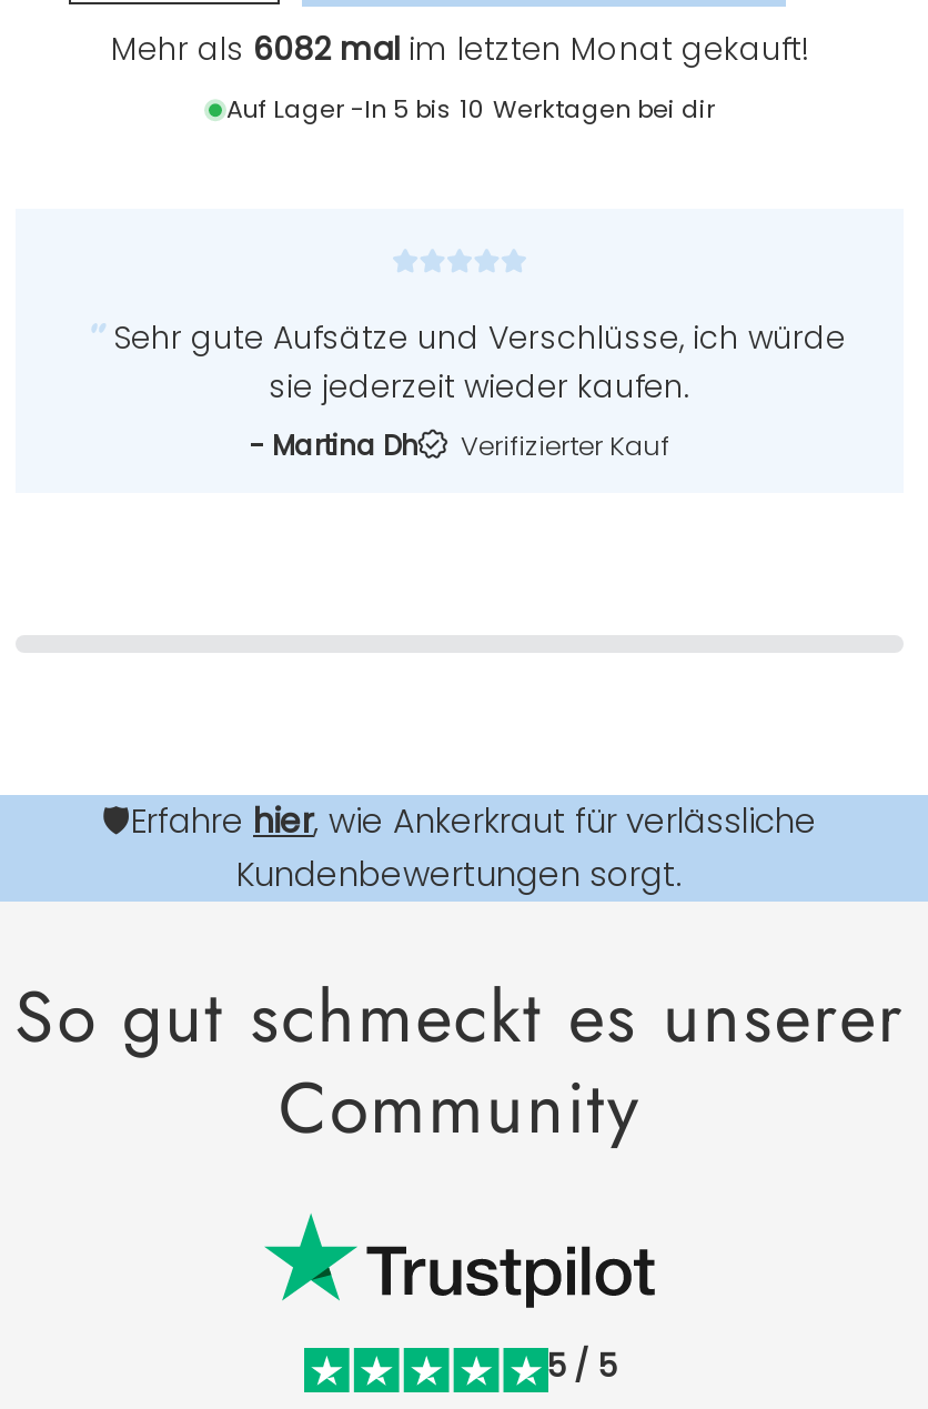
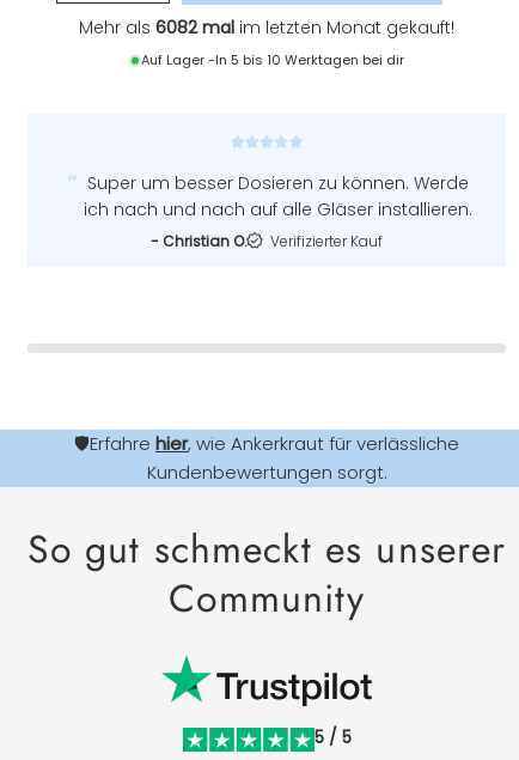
[113,315,846,464] Sehr gute Aufsätze und Verschlüsse, ich würde | sie jederzeit wieder kaufen. | - Martina Dh -> [83,171,472,251] Super um besser Dosieren zu können. Werde | ich nach und nach auf alle Gläser installieren. | - Christian O.

